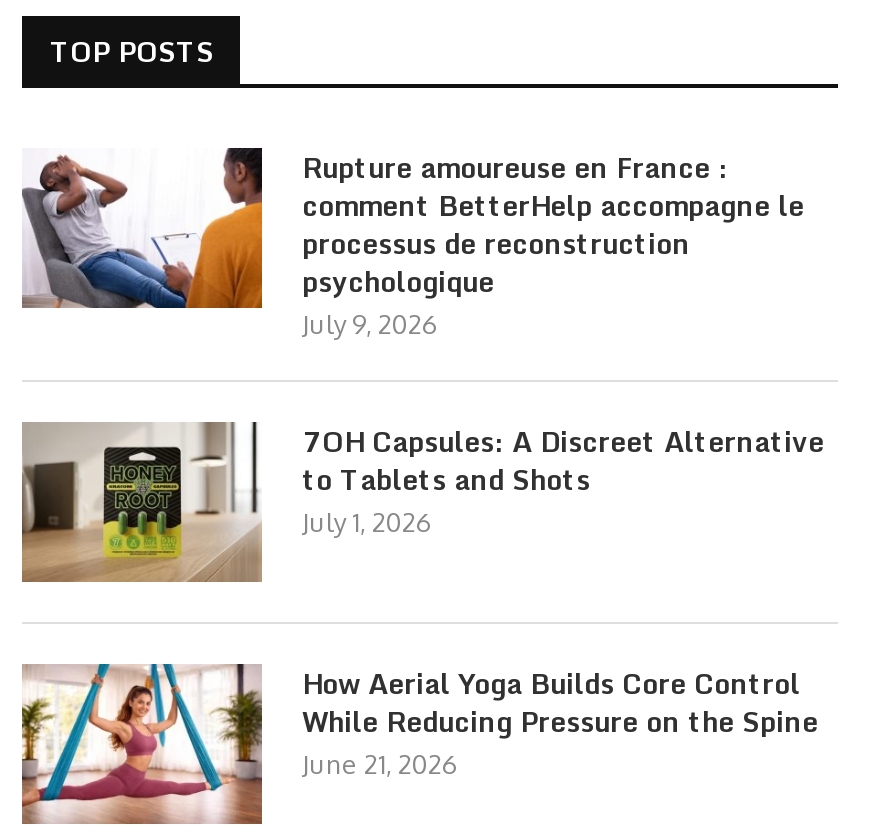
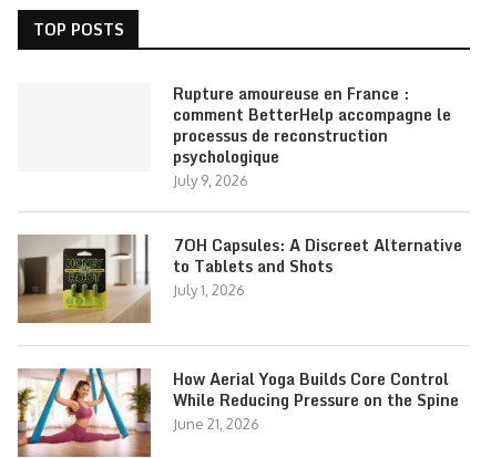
[20,146,264,310] [image] -> none

